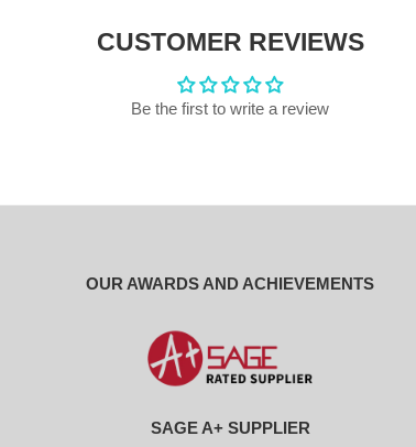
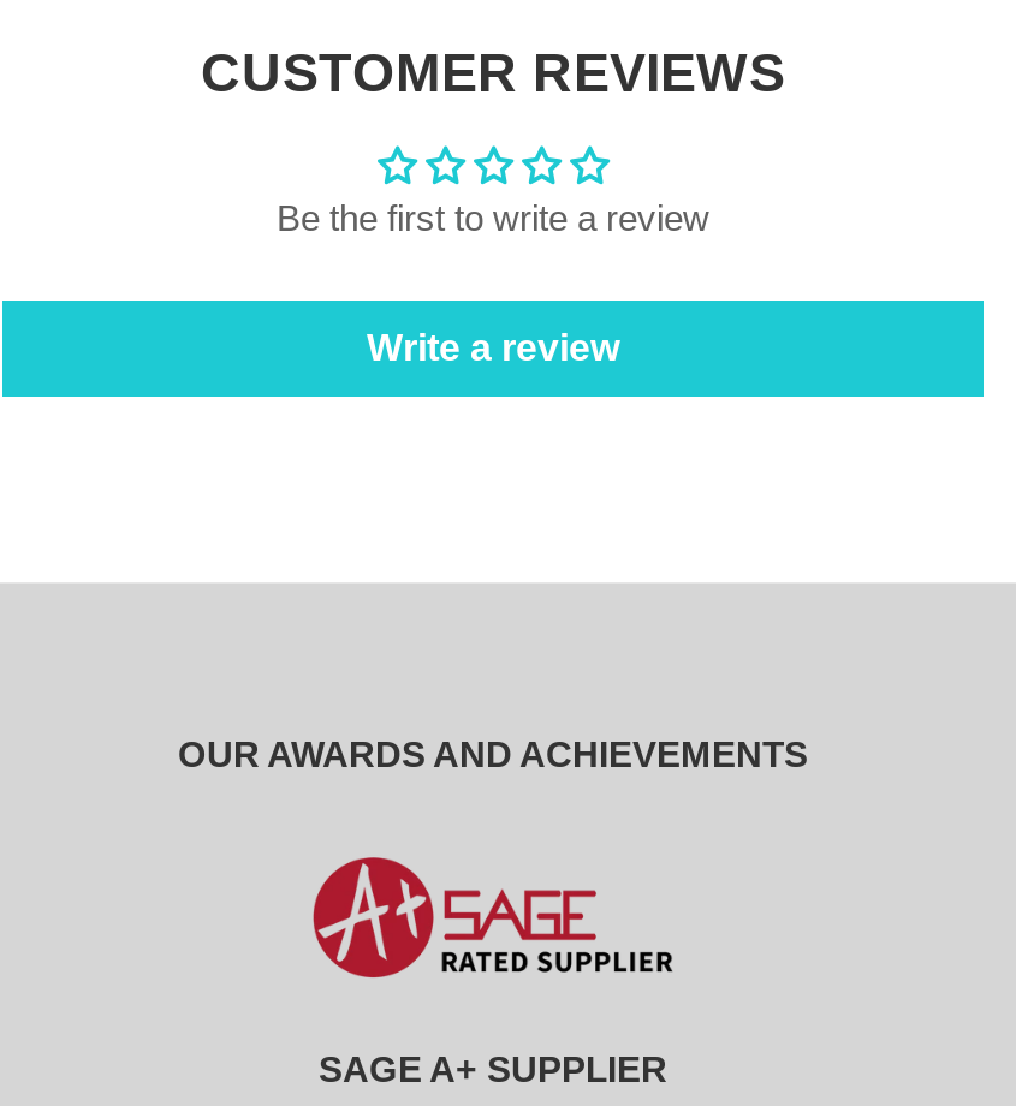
none -> [367,326,619,367] Write a review

